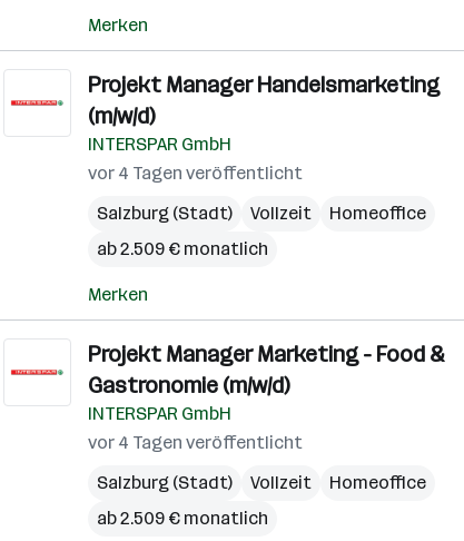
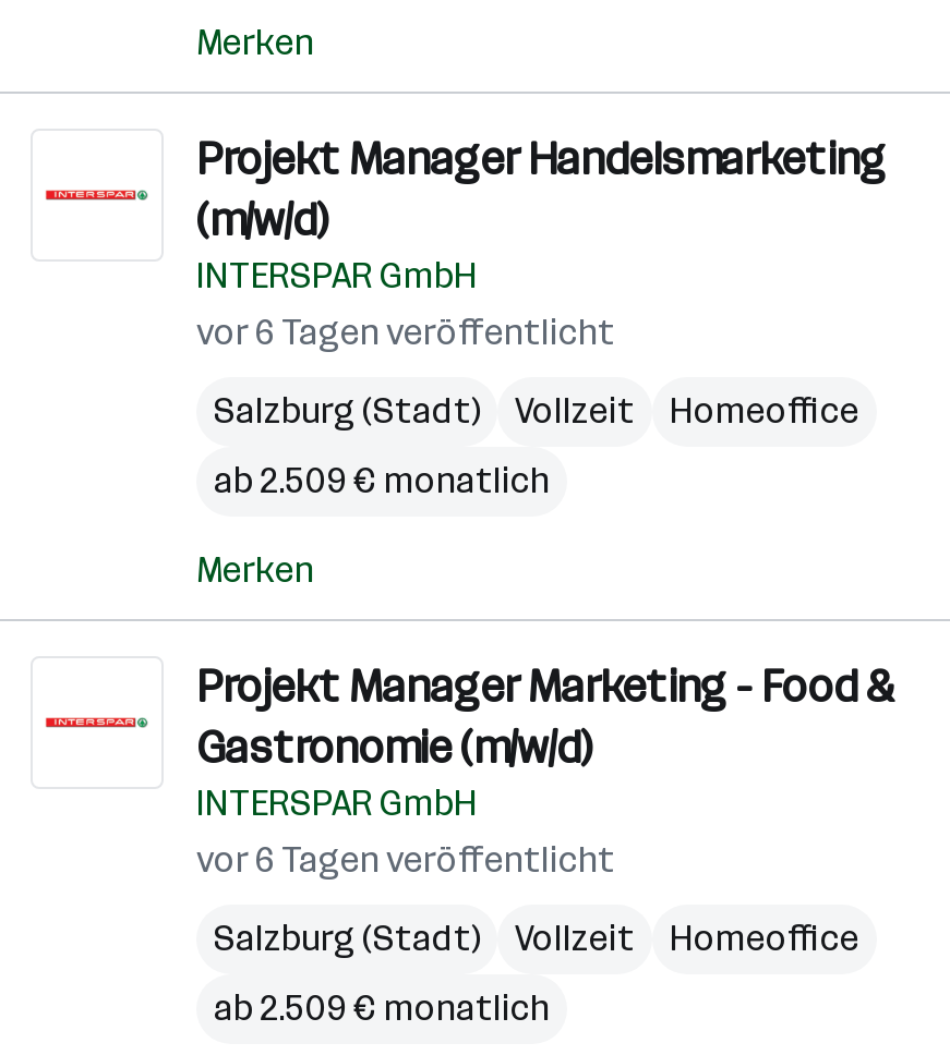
[88,163,303,184] vor 4 Tagen veröffentlicht -> [196,312,615,353] vor 6 Tagen veröffentlicht
[88,432,303,453] vor 4 Tagen veröffentlicht -> [196,839,615,881] vor 6 Tagen veröffentlicht

